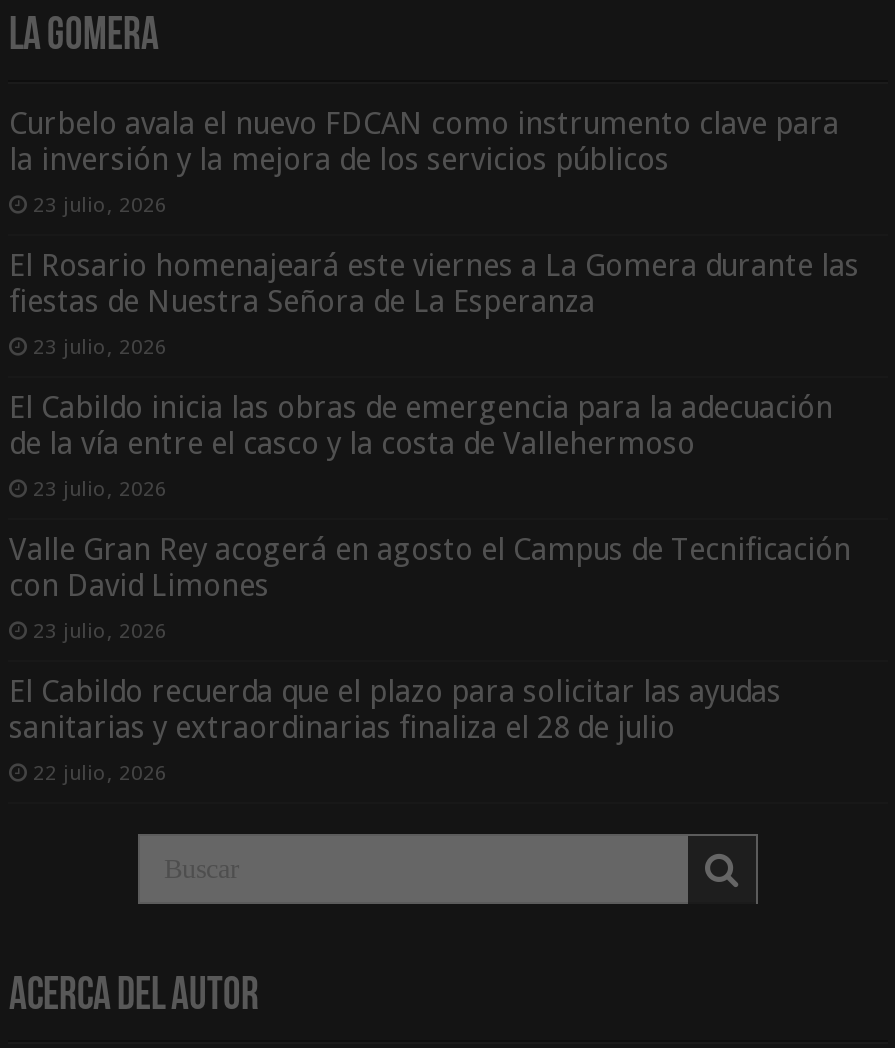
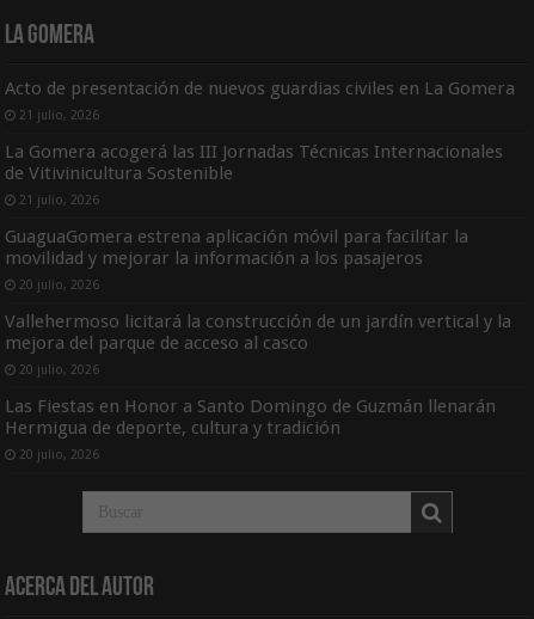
[9,106,839,216] Curbelo avala el nuevo FDCAN como instrumento clave para | la inversión y la mejora de los servicios públicos | 23 julio, 2026 -> [5,78,515,122] Acto de presentación de nuevos guardias civiles en La Gomera | 21 julio, 2026
[9,248,859,358] El Rosario homenajeará este viernes a La Gomera durante las | fiestas de Nuestra Señora de La Esperanza | 23 julio, 2026 -> [5,141,504,207] La Gomera acogerá las III Jornadas Técnicas Internacionales | de Vitivinicultura Sostenible | 21 julio, 2026
[9,390,833,500] El Cabildo inicia las obras de emergencia para la adecuación | de la vía entre el casco y la costa de Vallehermoso | 23 julio, 2026 -> [5,226,469,292] GuaguaGomera estrena aplicación móvil para facilitar la | movilidad y mejorar la información a los pasajeros | 20 julio, 2026
[9,532,851,642] Valle Gran Rey acogerá en agosto el Campus de Tecnificación | con David Limones | 23 julio, 2026 -> [5,311,512,377] Vallehermoso licitará la construcción de un jardín vertical y la | mejora del parque de acceso al casco | 20 julio, 2026
[9,674,781,784] El Cabildo recuerda que el plazo para solicitar las ayudas | sanitarias y extraordinarias finaliza el 28 de julio | 22 julio, 2026 -> [5,396,496,461] Las Fiestas en Honor a Santo Domingo de Guzmán llenarán | Hermigua de deporte, cultura y tradición | 20 julio, 2026

